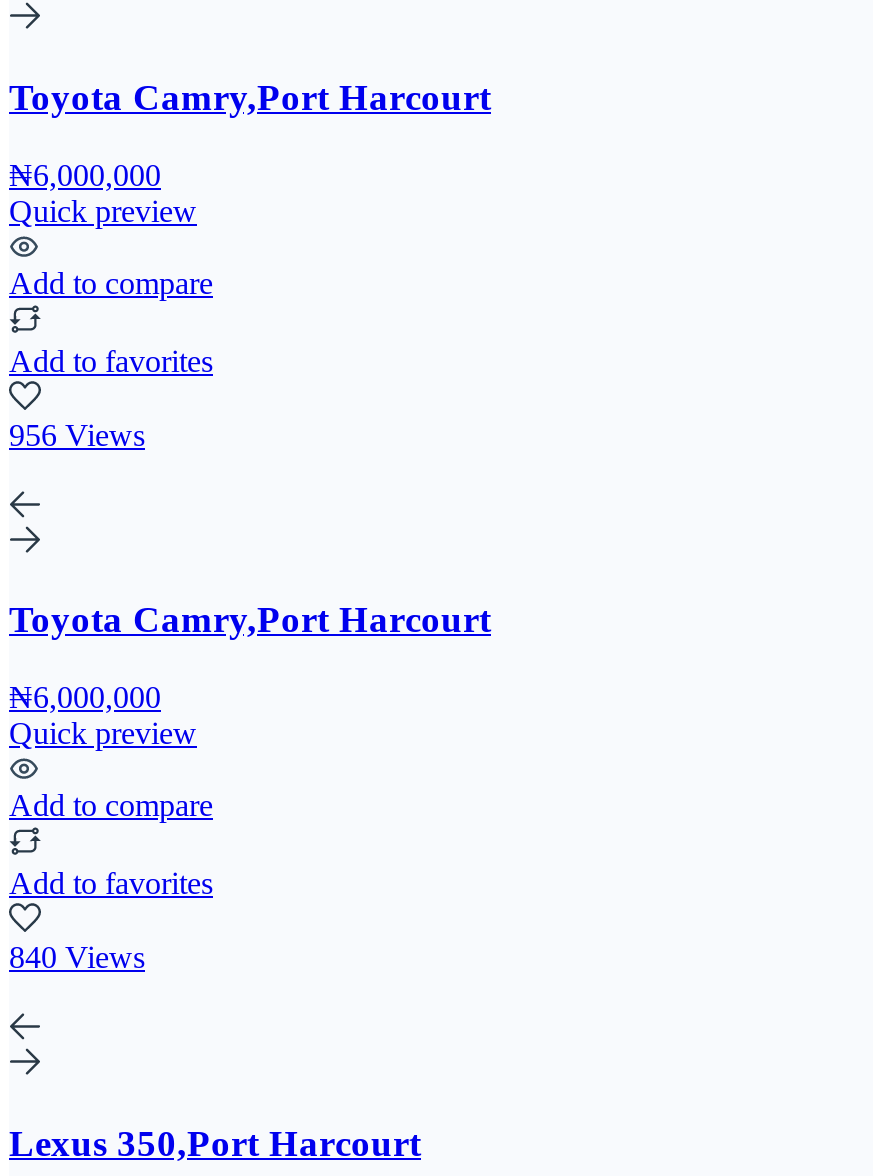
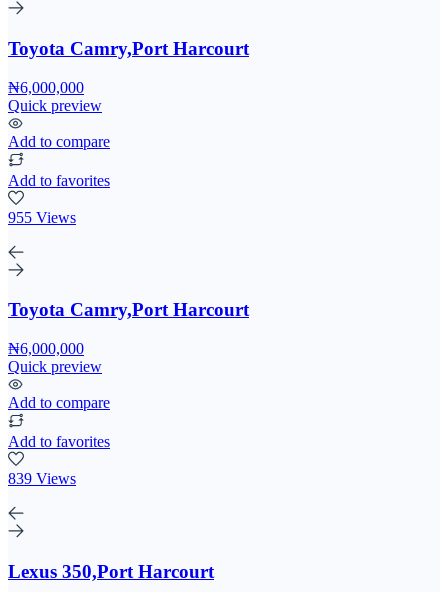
[9,417,145,451] 956 Views -> [8,209,76,226] 955 Views
[9,940,145,974] 840 Views -> [8,470,76,487] 839 Views

